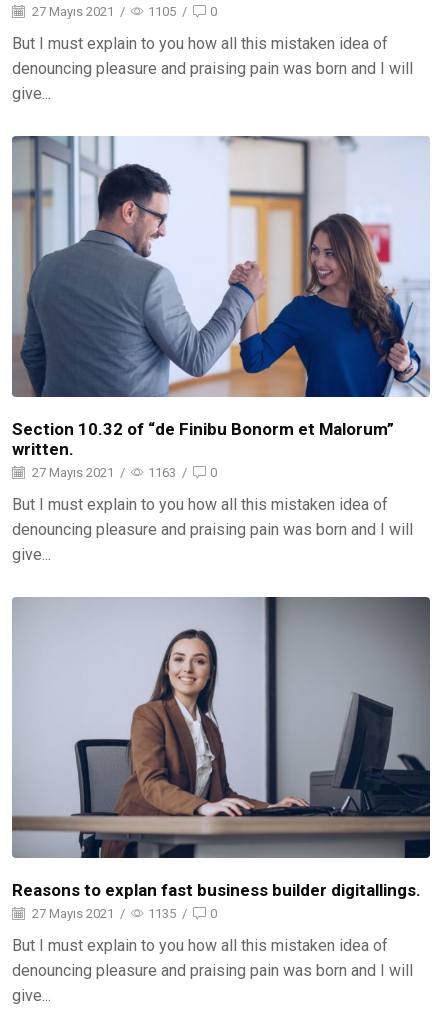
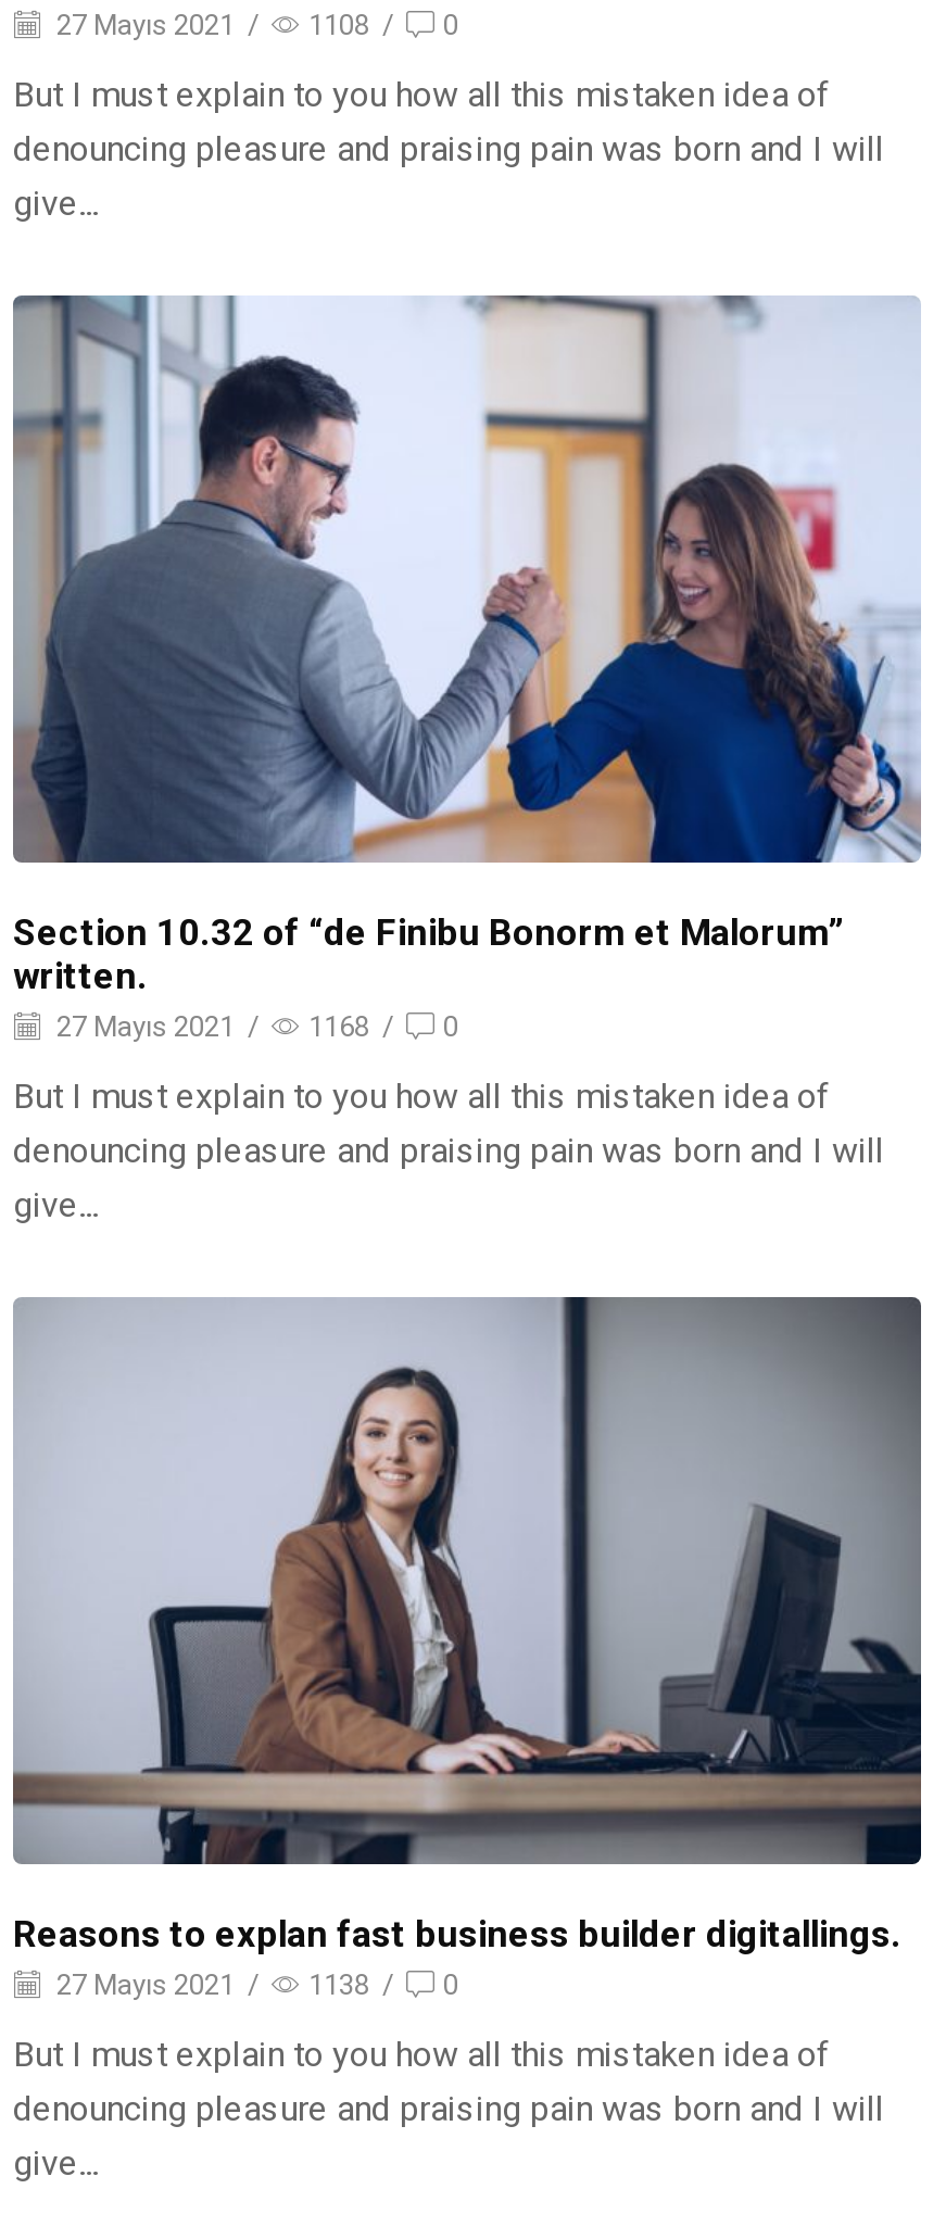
[29,4,217,19] 27 Mayıs 2021 / 1105 / 0 -> [50,8,458,41] 27 Mayıs 2021 / 1108 / 0
[29,465,217,480] 27 Mayıs 2021 / 1163 / 0 -> [50,1010,458,1043] 27 Mayıs 2021 / 1168 / 0
[29,906,217,921] 27 Mayıs 2021 / 1135 / 0 -> [50,1969,458,2001] 27 Mayıs 2021 / 1138 / 0

